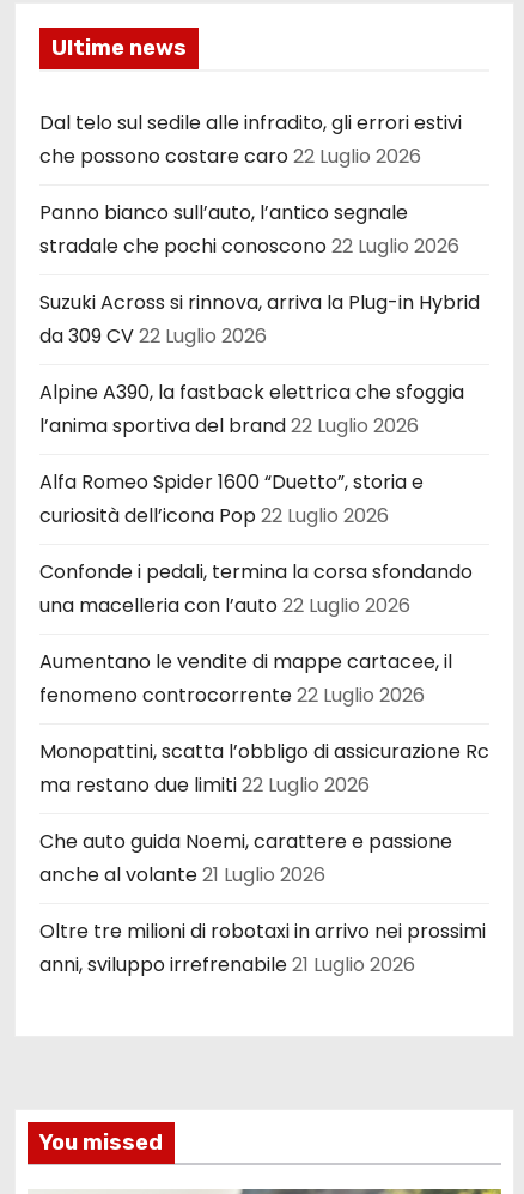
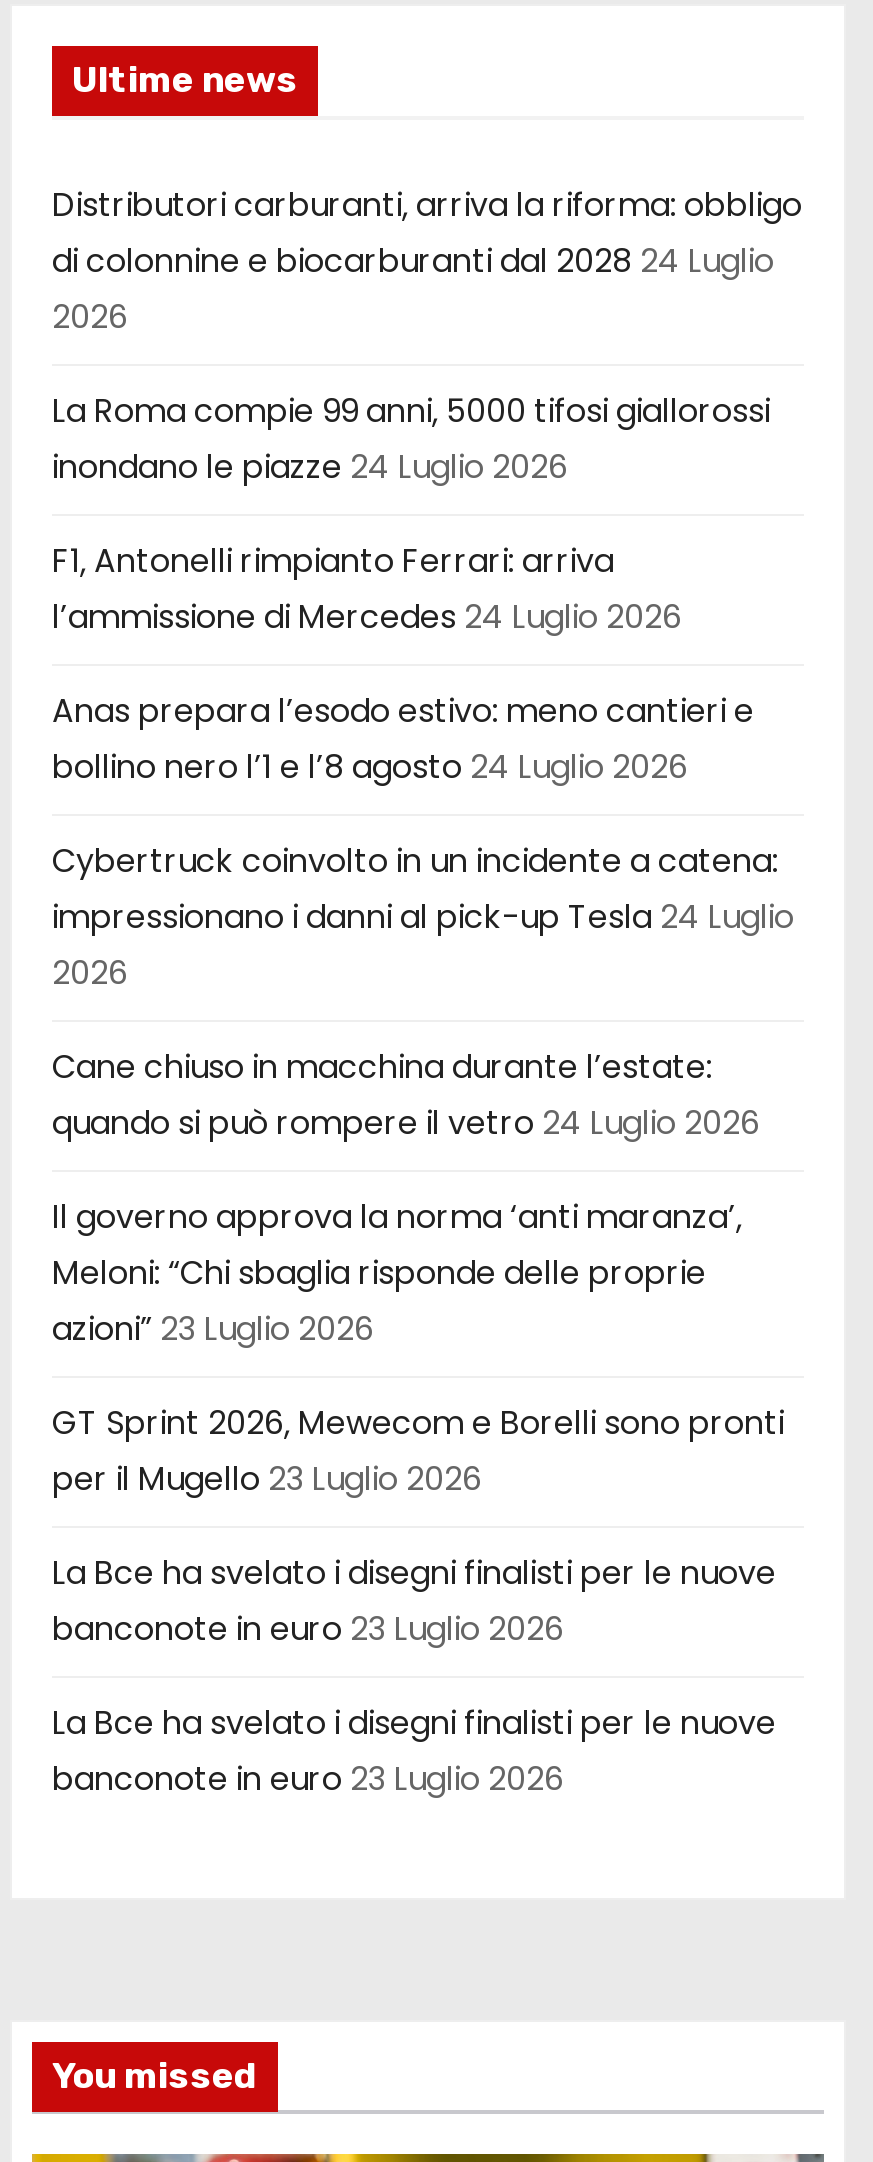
[39,110,462,171] Dal telo sul sedile alle infradito, gli errori estivi | che possono costare caro 22 Luglio 2026 -> [52,183,802,341] Distributori carburanti, arriva la riforma: obbligo | di colonnine e biocarburanti dal 2028 24 Luglio | 2026
[39,199,459,260] Panno bianco sull’auto, l’antico segnale | stradale che pochi conoscono 22 Luglio 2026 -> [52,389,770,491] La Roma compie 99 anni, 5000 tifosi giallorossi | inondano le piazze 24 Luglio 2026
[39,289,480,350] Suzuki Across si rinnova, arriva la Plug-in Hybrid | da 309 CV 22 Luglio 2026 -> [52,539,682,641] F1, Antonelli rimpianto Ferrari: arriva | l’ammissione di Mercedes 24 Luglio 2026
[39,379,464,440] Alpine A390, la fastback elettrica che sfoggia | l’anima sportiva del brand 22 Luglio 2026 -> [52,689,754,791] Anas prepara l’esodo estivo: meno cantieri e | bollino nero l’1 e l’8 agosto 24 Luglio 2026
[39,469,424,530] Alfa Romeo Spider 1600 “Duetto”, storia e | curiosità dell’icona Pop 22 Luglio 2026 -> [52,839,794,997] Cybertruck coinvolto in un incidente a catena: | impressionano i danni al pick-up Tesla 24 Luglio | 2026
[39,559,473,620] Confonde i pedali, termina la corsa sfondando | una macelleria con l’auto 22 Luglio 2026 -> [52,1045,760,1147] Cane chiuso in macchina durante l’estate: | quando si può rompere il vetro 24 Luglio 2026
[39,648,452,710] Aumentano le vendite di mappe cartacee, il | fenomeno controcorrente 22 Luglio 2026 -> [52,1195,742,1353] Il governo approva la norma ‘anti maranza’, | Meloni: “Chi sbaglia risponde delle proprie | azioni” 23 Luglio 2026
[39,738,489,799] Monopattini, scatta l’obbligo di assicurazione Rc | ma restano due limiti 22 Luglio 2026 -> [52,1401,784,1503] GT Sprint 2026, Mewecom e Borelli sono pronti | per il Mugello 23 Luglio 2026
[39,828,452,889] Che auto guida Noemi, carattere e passione | anche al volante 21 Luglio 2026 -> [52,1551,776,1653] La Bce ha svelato i disegni finalisti per le nuove | banconote in euro 23 Luglio 2026
[39,918,486,979] Oltre tre milioni di robotaxi in arrivo nei prossimi | anni, sviluppo irrefrenabile 21 Luglio 2026 -> [52,1701,776,1803] La Bce ha svelato i disegni finalisti per le nuove | banconote in euro 23 Luglio 2026

